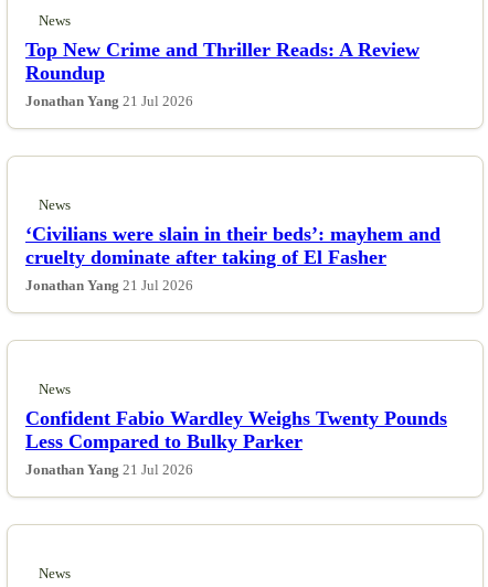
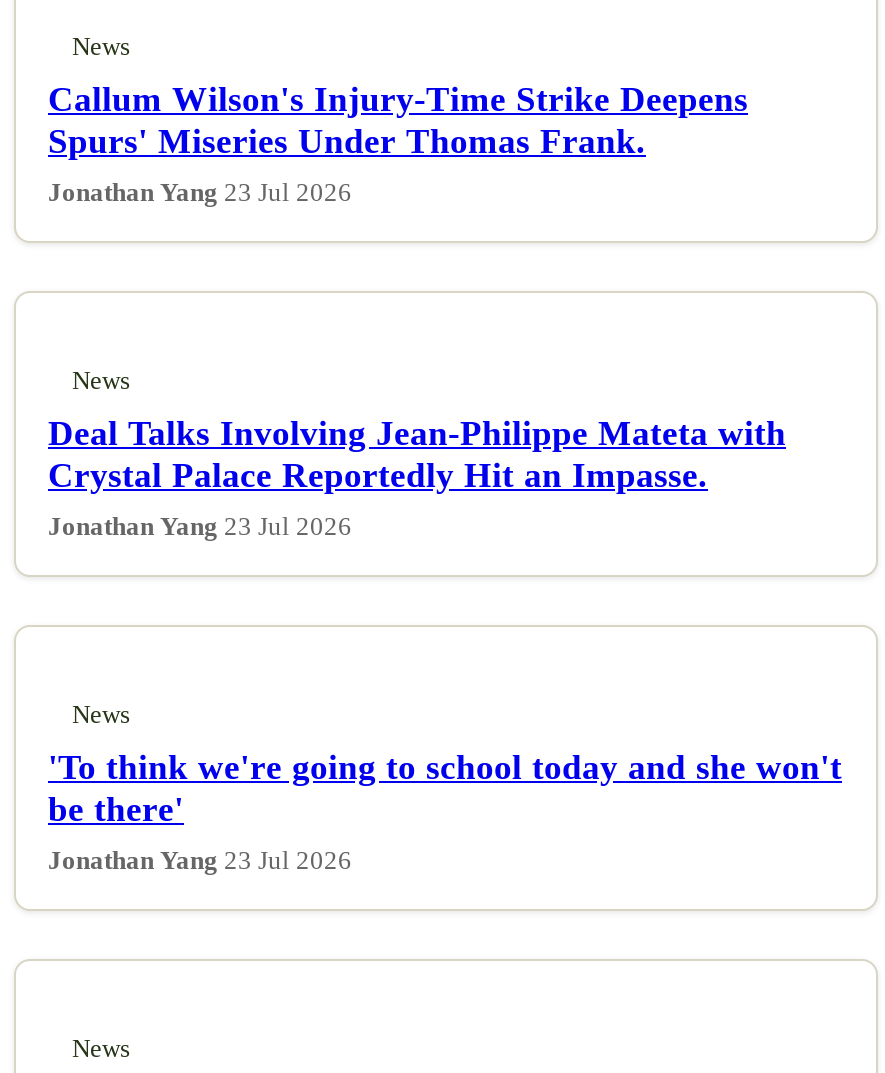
[25,39,420,109] Top New Crime and Thriller Reads: A Review | Roundup | Jonathan Yang 21 Jul 2026 -> [48,79,748,207] Callum Wilson's Injury-Time Strike Deepens | Spurs' Miseries Under Thomas Frank. | Jonathan Yang 23 Jul 2026
[25,223,441,294] ‘Civilians were slain in their beds’: mayhem and | cruelty dominate after taking of El Fasher | Jonathan Yang 21 Jul 2026 -> [48,413,786,541] Deal Talks Involving Jean-Philippe Mateta with | Crystal Palace Reportedly Hit an Impasse. | Jonathan Yang 23 Jul 2026
[25,407,447,478] Confident Fabio Wardley Weighs Twenty Pounds | Less Compared to Bulky Parker | Jonathan Yang 21 Jul 2026 -> [48,747,842,875] 'To think we're going to school today and she won't | be there' | Jonathan Yang 23 Jul 2026

